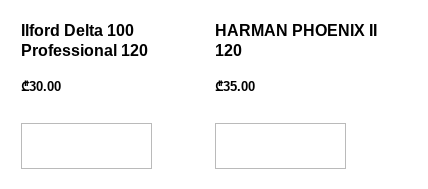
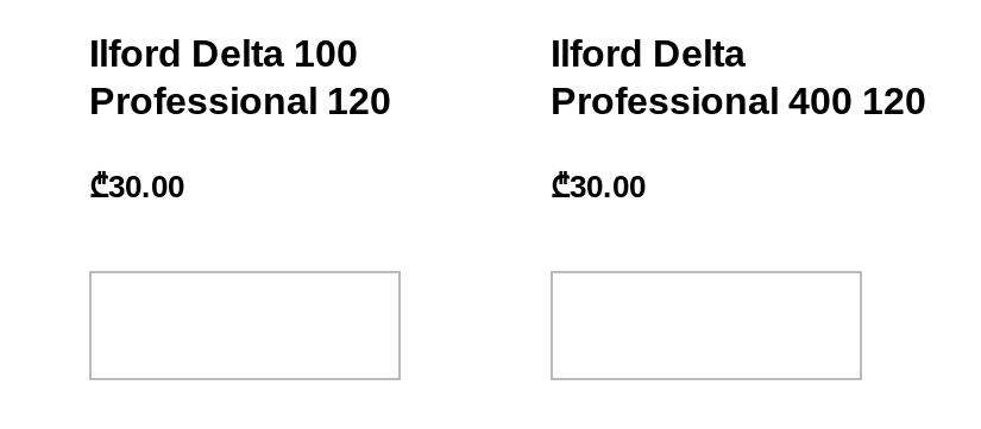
[215,22,377,59] HARMAN PHOENIX II | 120 -> [551,33,926,121] Ilford Delta | Professional 400 120
[215,79,255,94] ₾35.00 -> [551,169,646,204] ₾30.00

